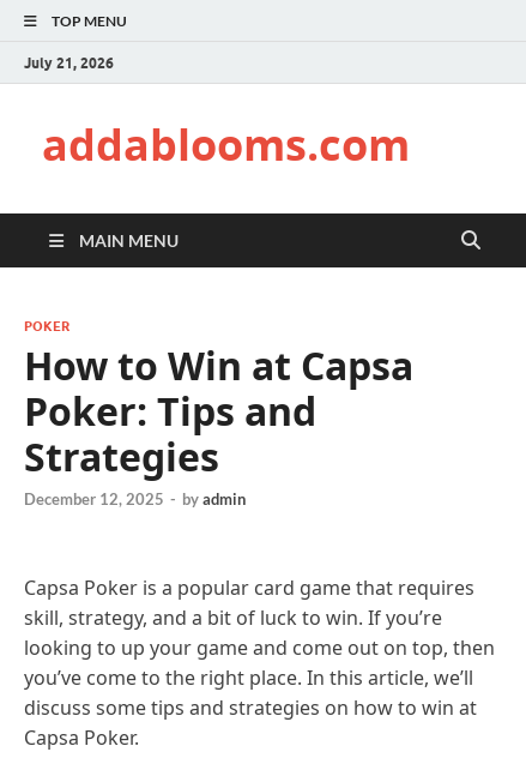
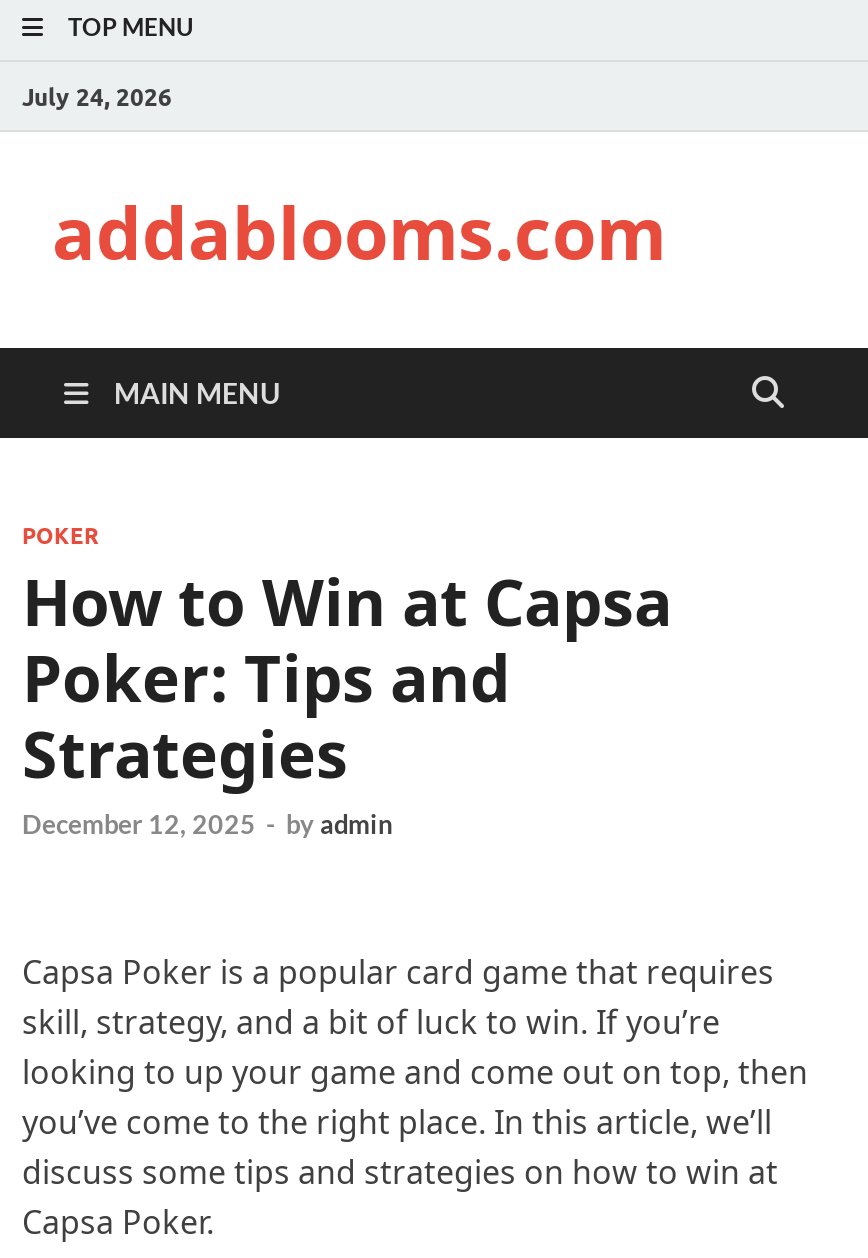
[24,53,114,71] July 21, 2026 -> [22,81,172,111] July 24, 2026

